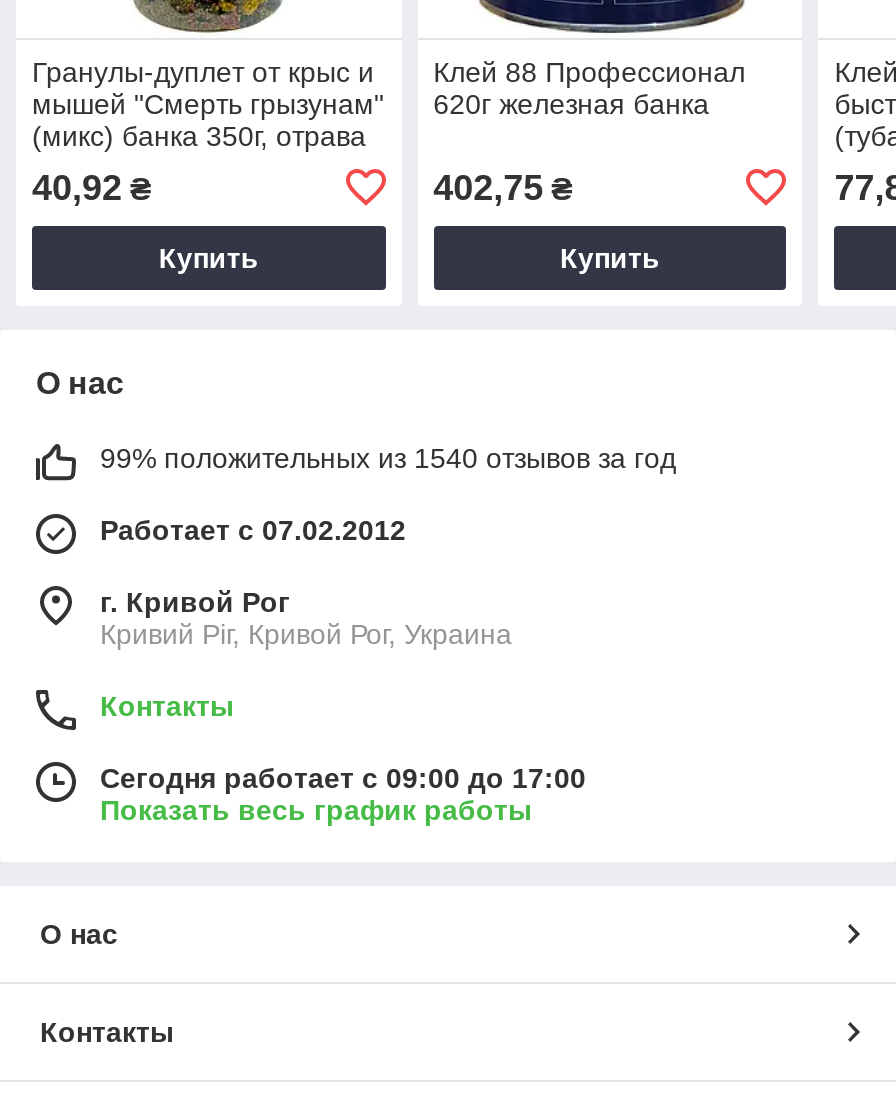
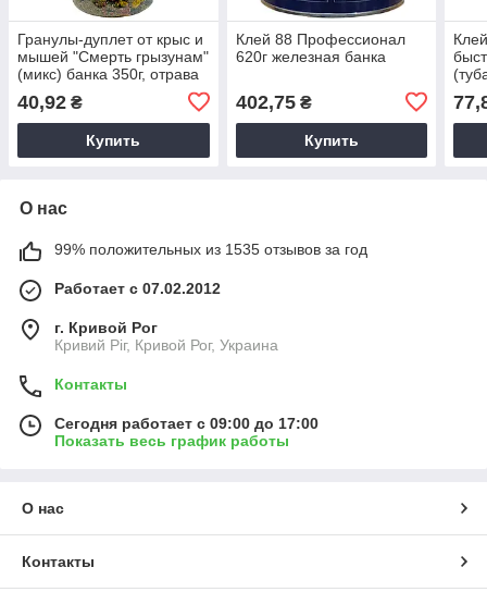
[100,442,676,474] 99% положительных из 1540 отзывов за год -> [54,240,367,258] 99% положительных из 1535 отзывов за год

